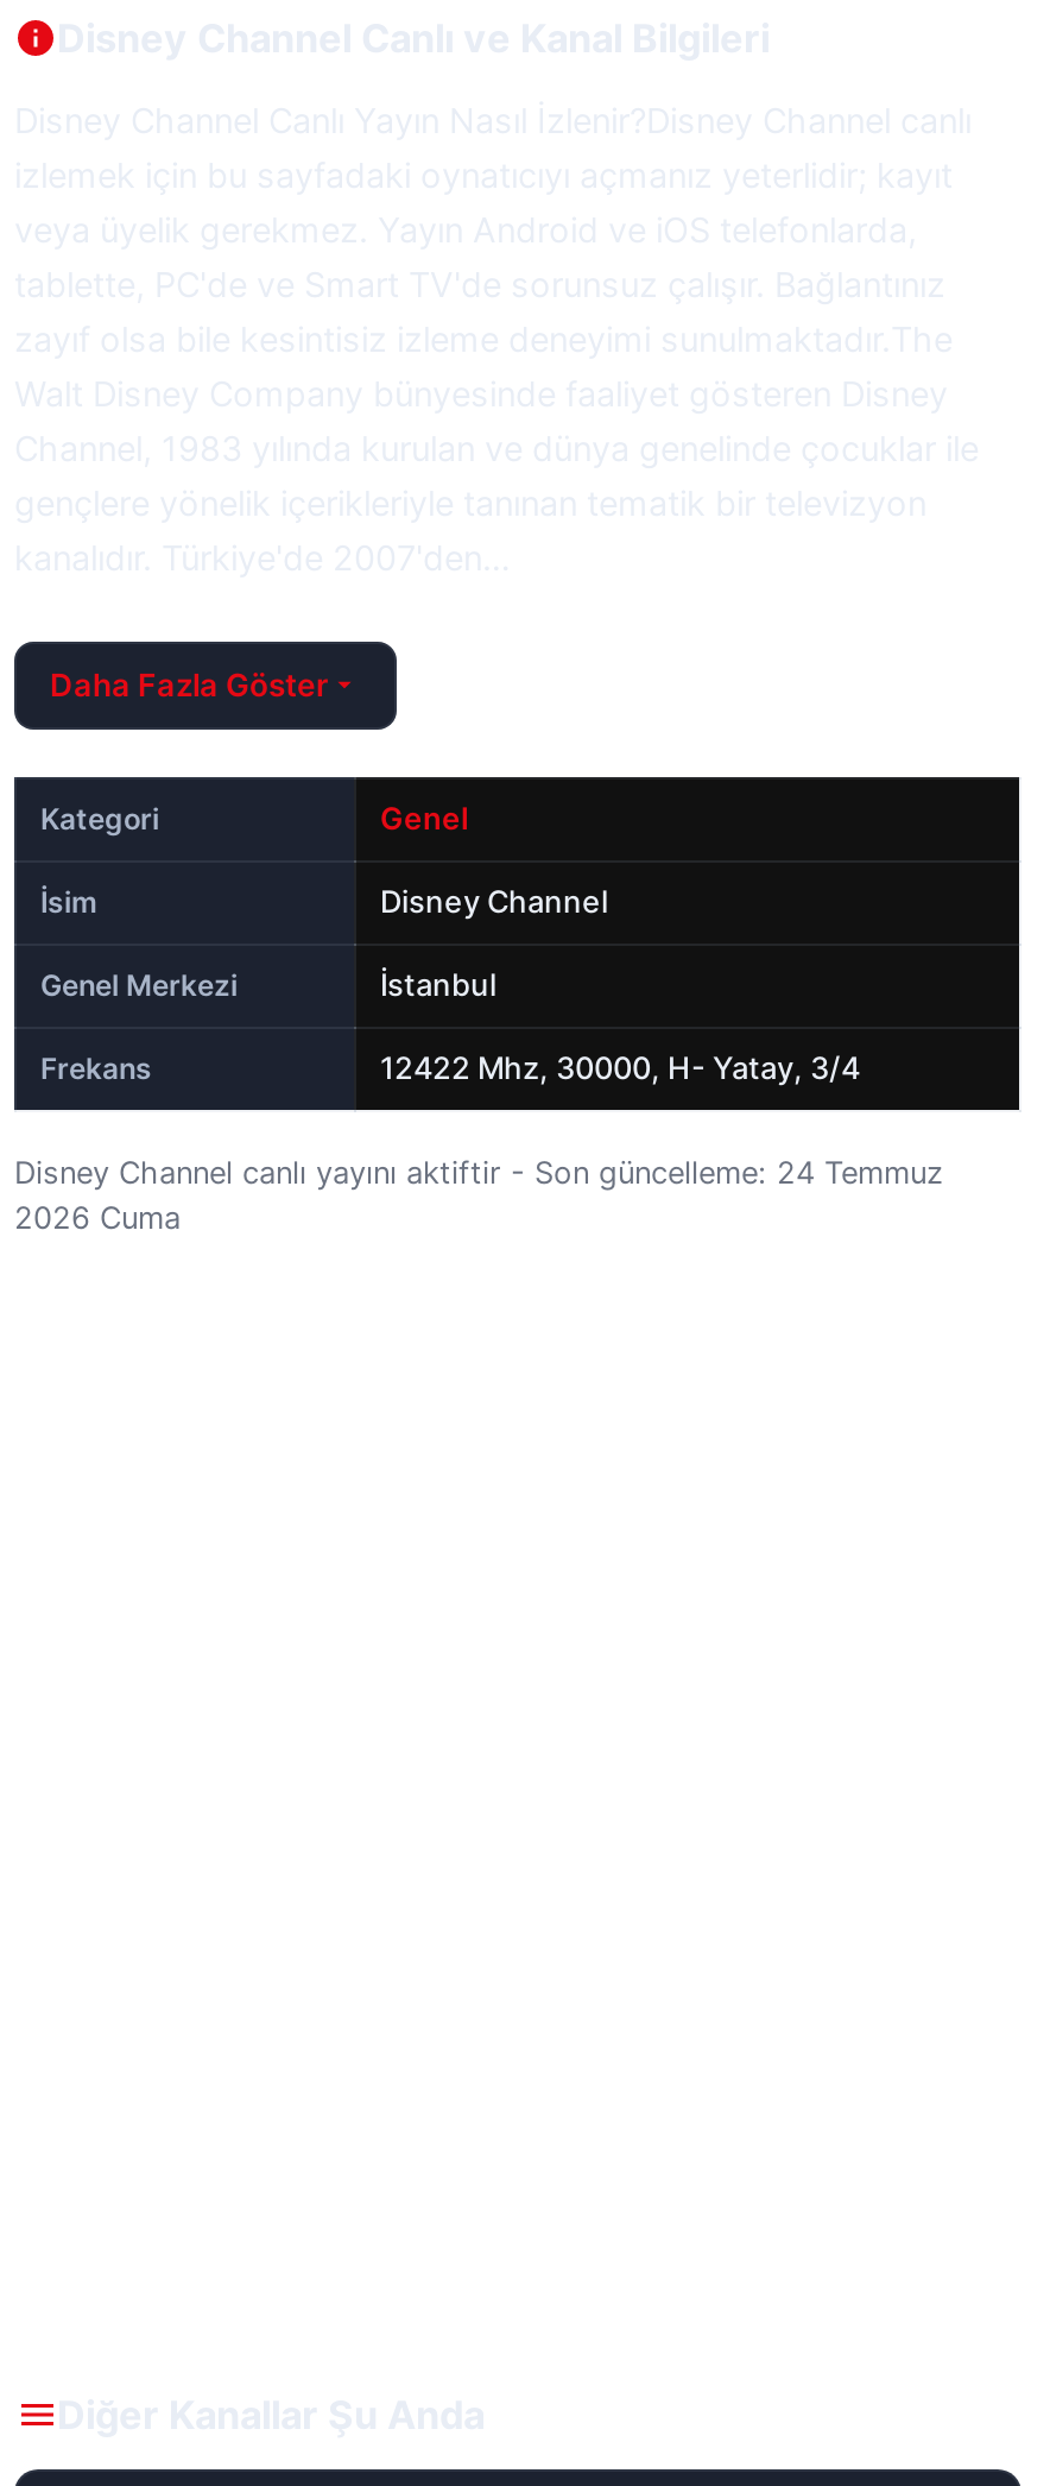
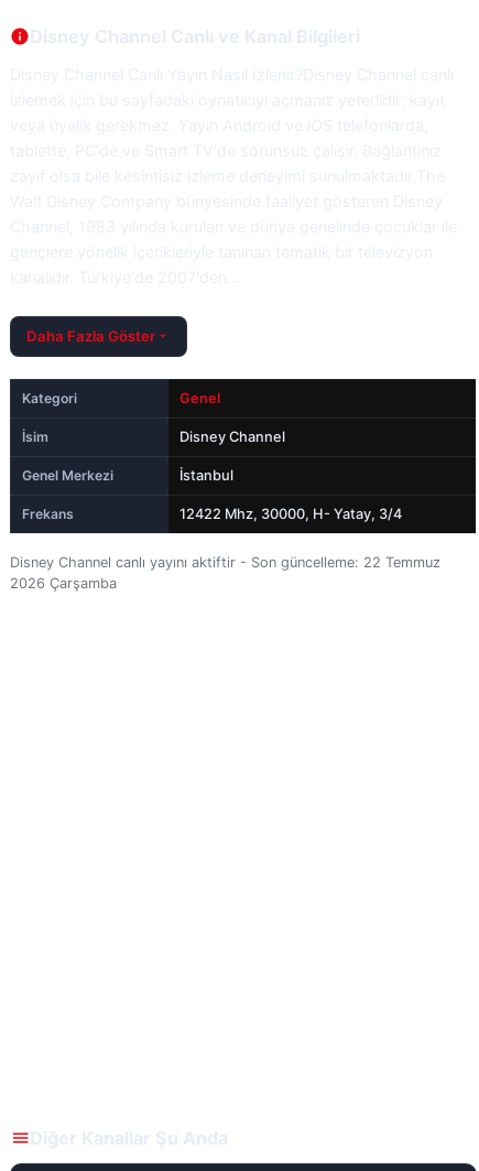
[14,1154,943,1235] Disney Channel canlı yayını aktiftir - Son güncelleme: 24 Temmuz | 2026 Cuma -> [10,554,440,591] Disney Channel canlı yayını aktiftir - Son güncelleme: 22 Temmuz | 2026 Çarşamba

